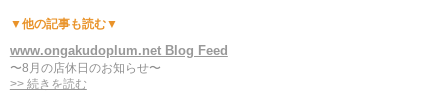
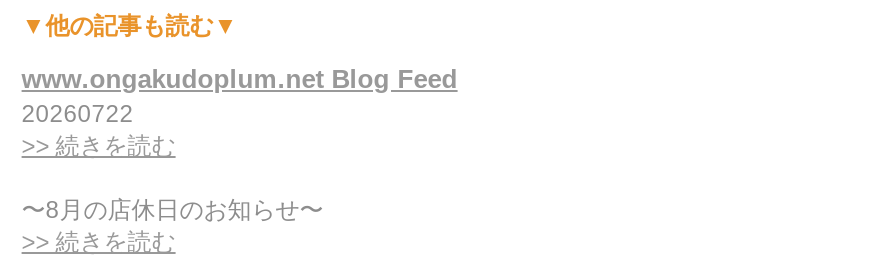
none -> [22,101,176,161] 20260722 | >> 続きを読む

